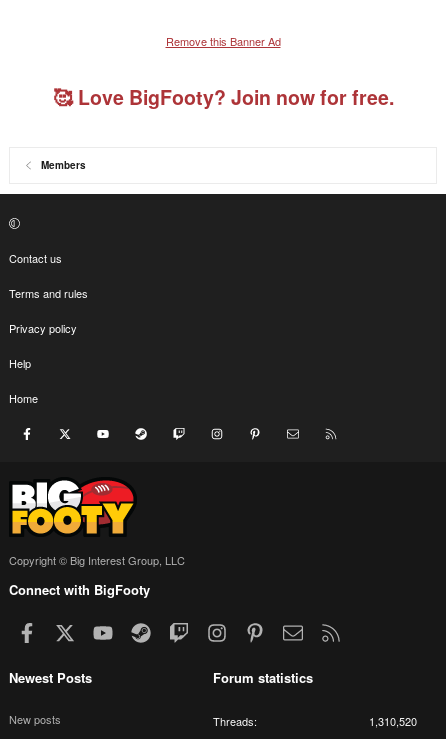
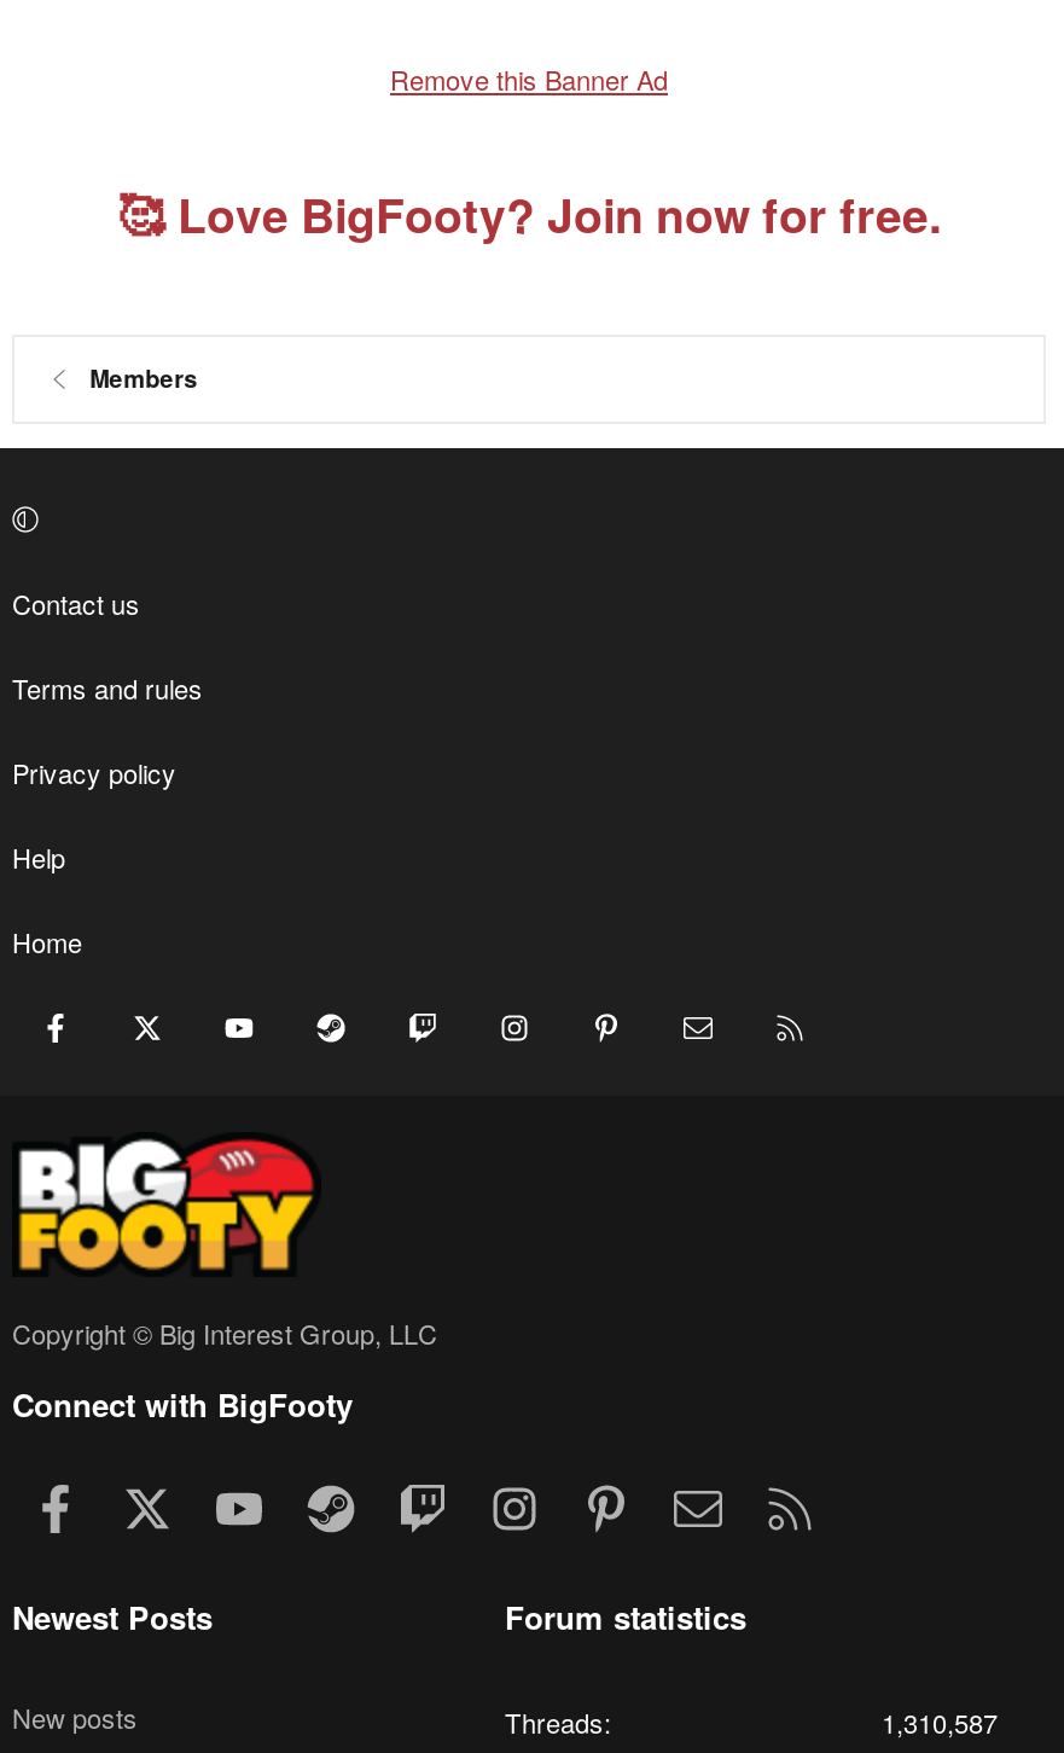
[369,713,417,729] 1,310,520 -> [882,1702,998,1741] 1,310,587

